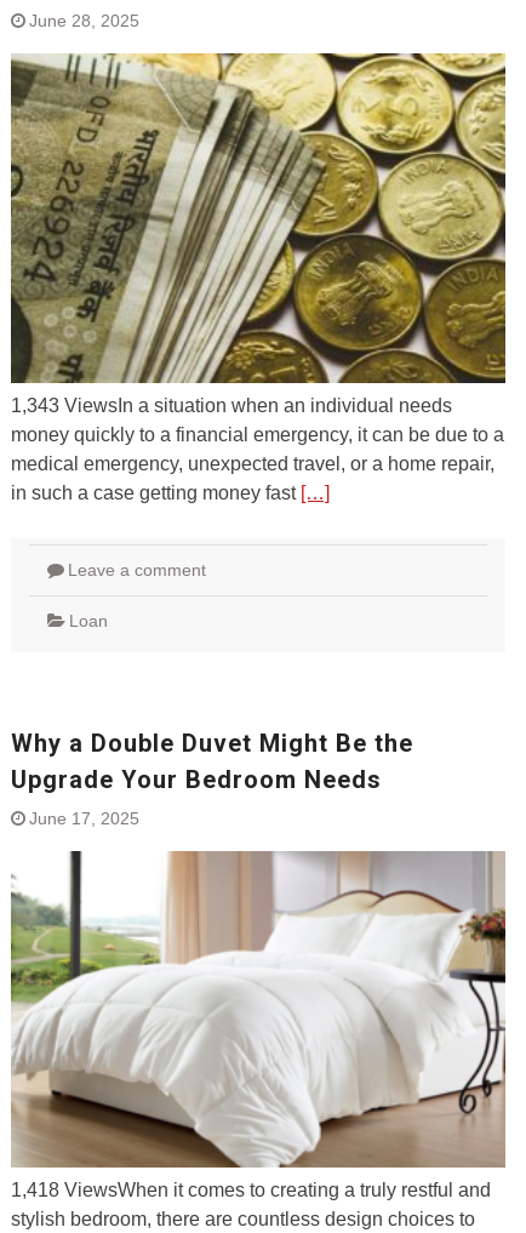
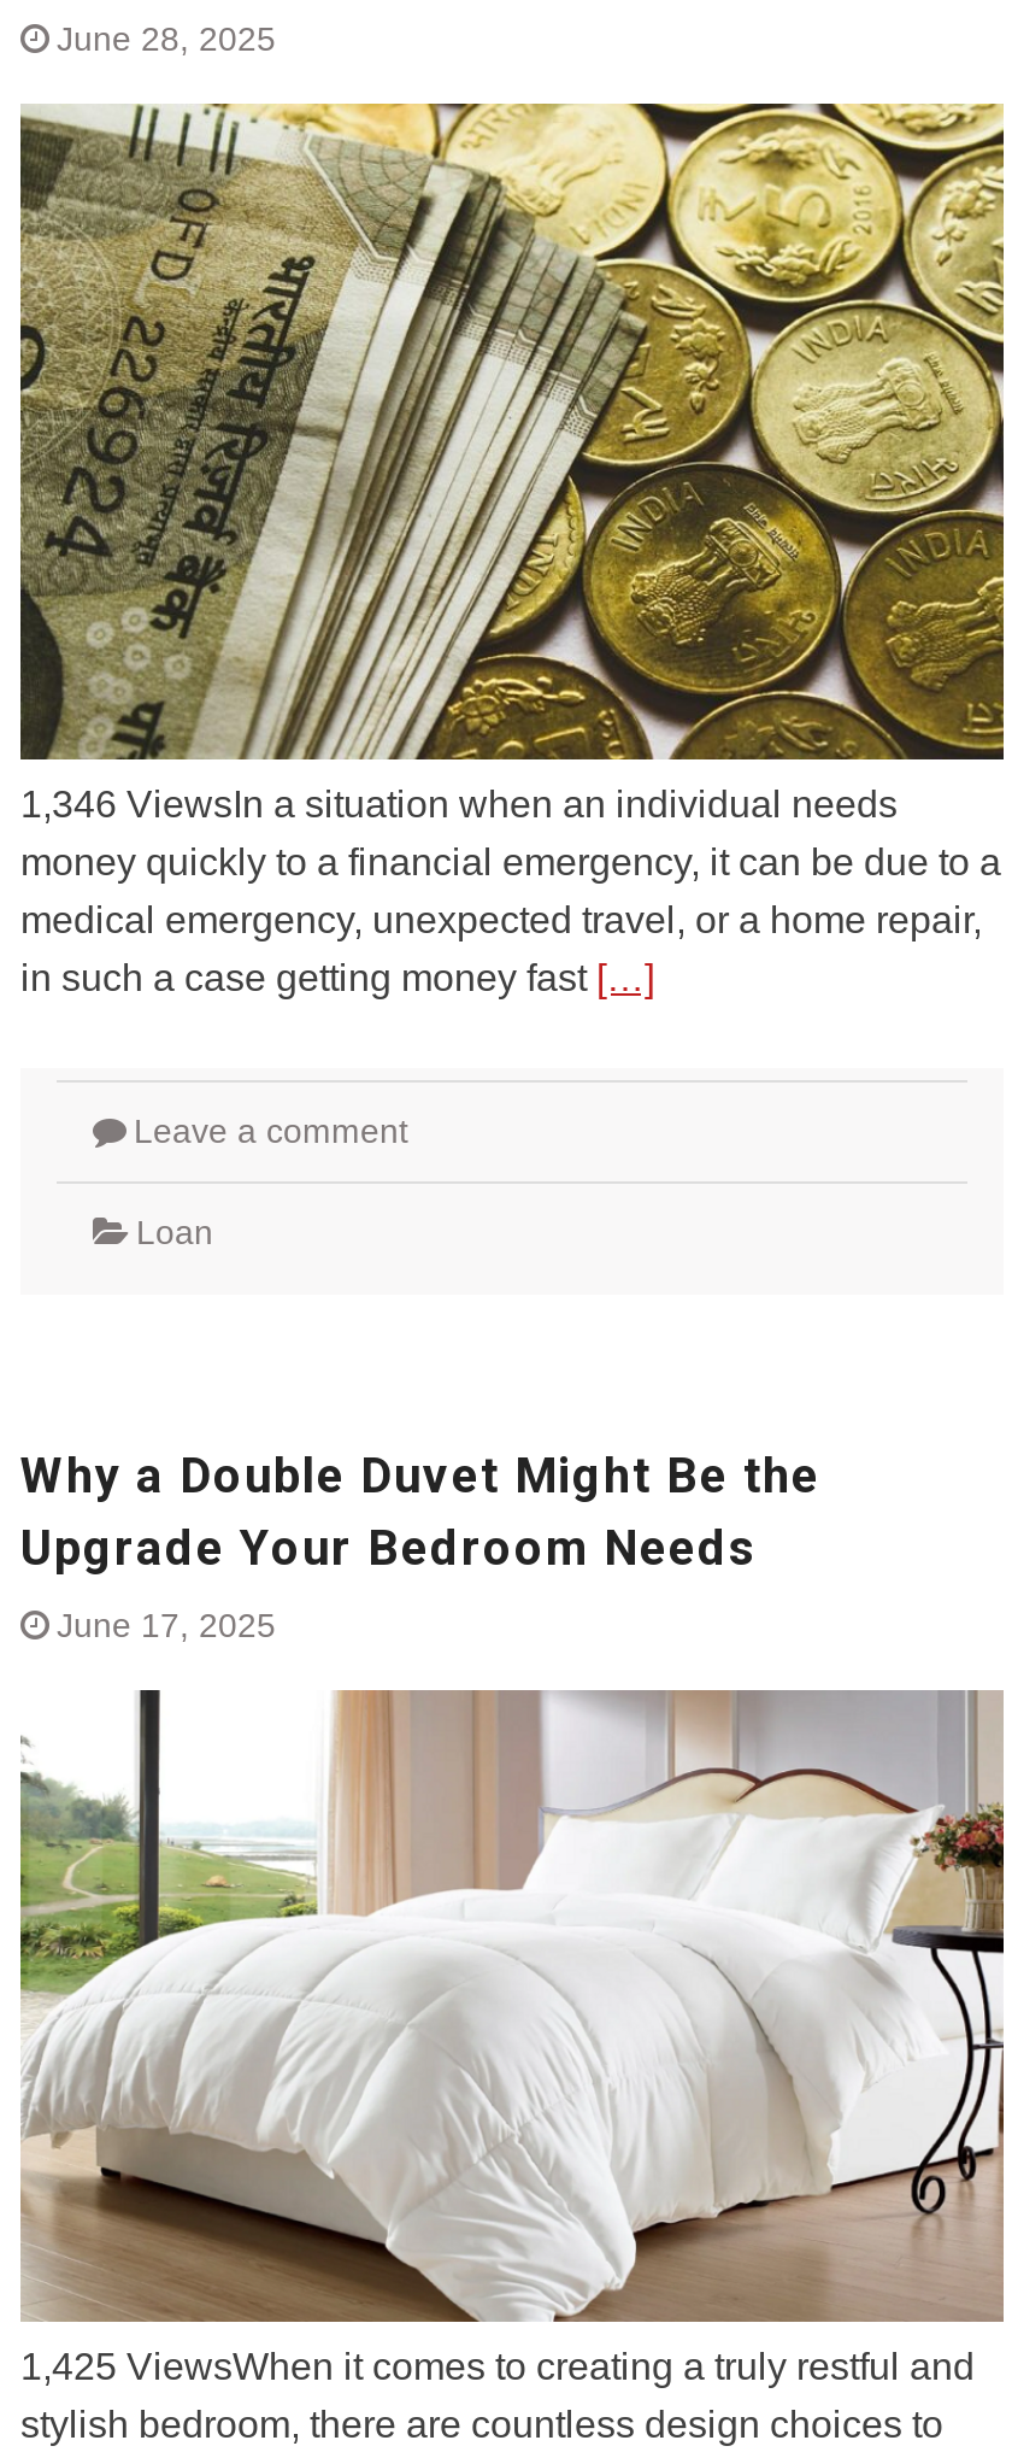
[11,395,452,415] 1,343 ViewsIn a situation when an individual needs -> [20,784,898,825] 1,346 ViewsIn a situation when an individual needs
[11,1179,491,1200] 1,418 ViewsWhen it comes to creating a truly restful and -> [20,2345,975,2386] 1,425 ViewsWhen it comes to creating a truly restful and

